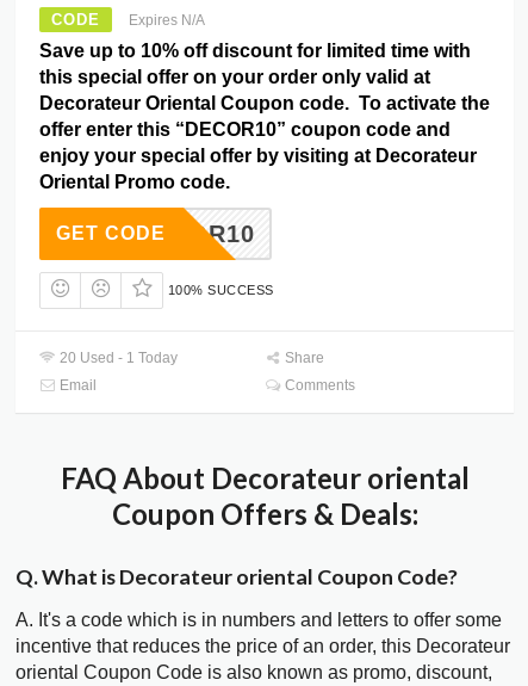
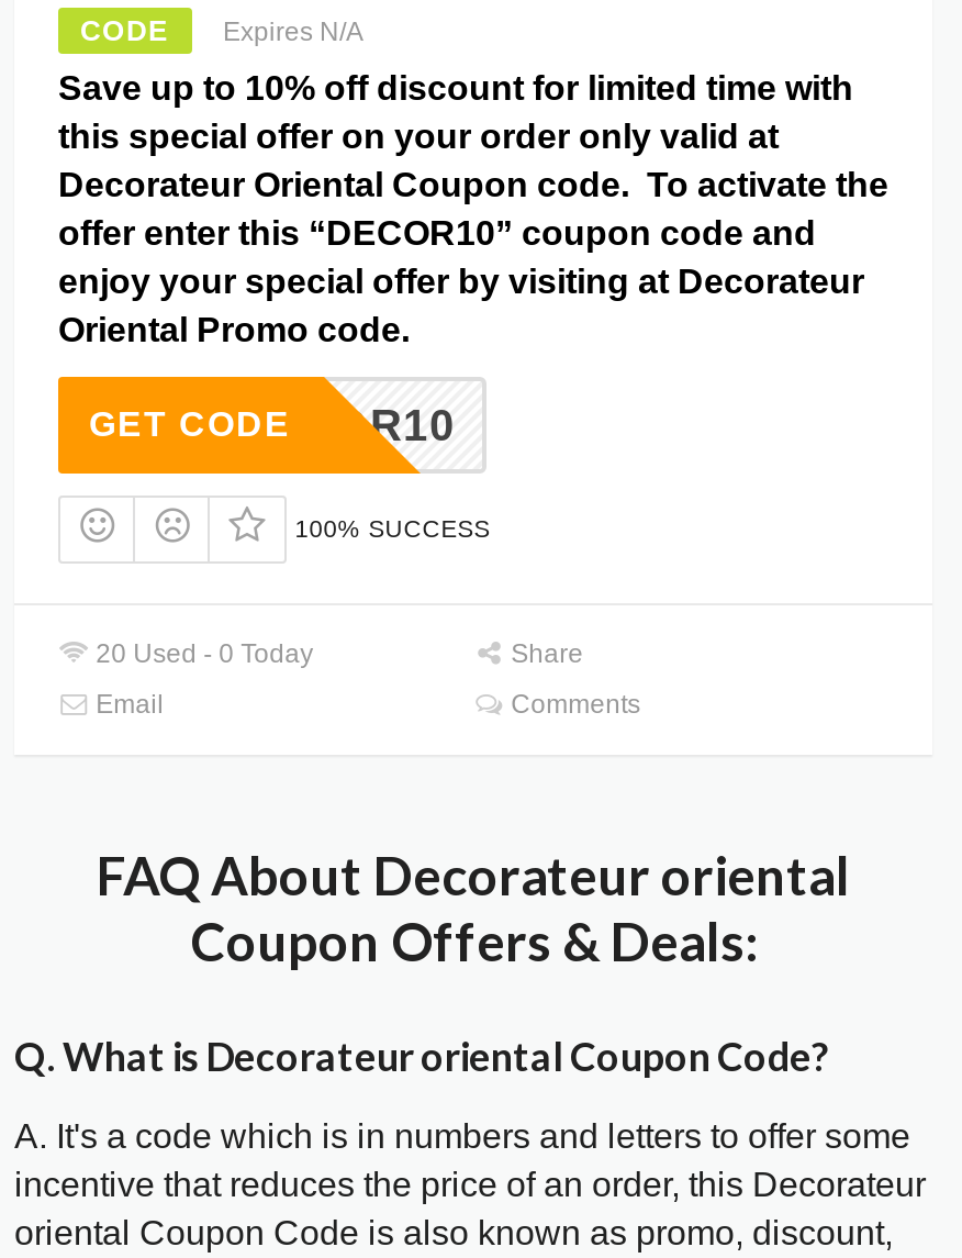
[56,350,178,367] 20 Used - 1 Today -> [89,639,313,670] 20 Used - 0 Today

